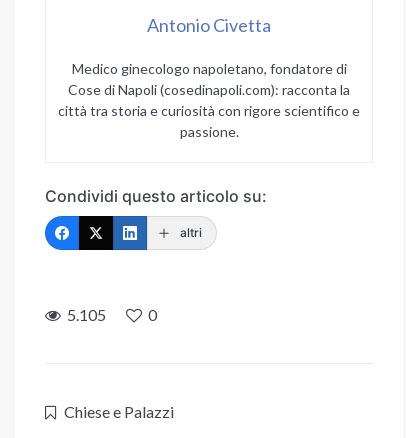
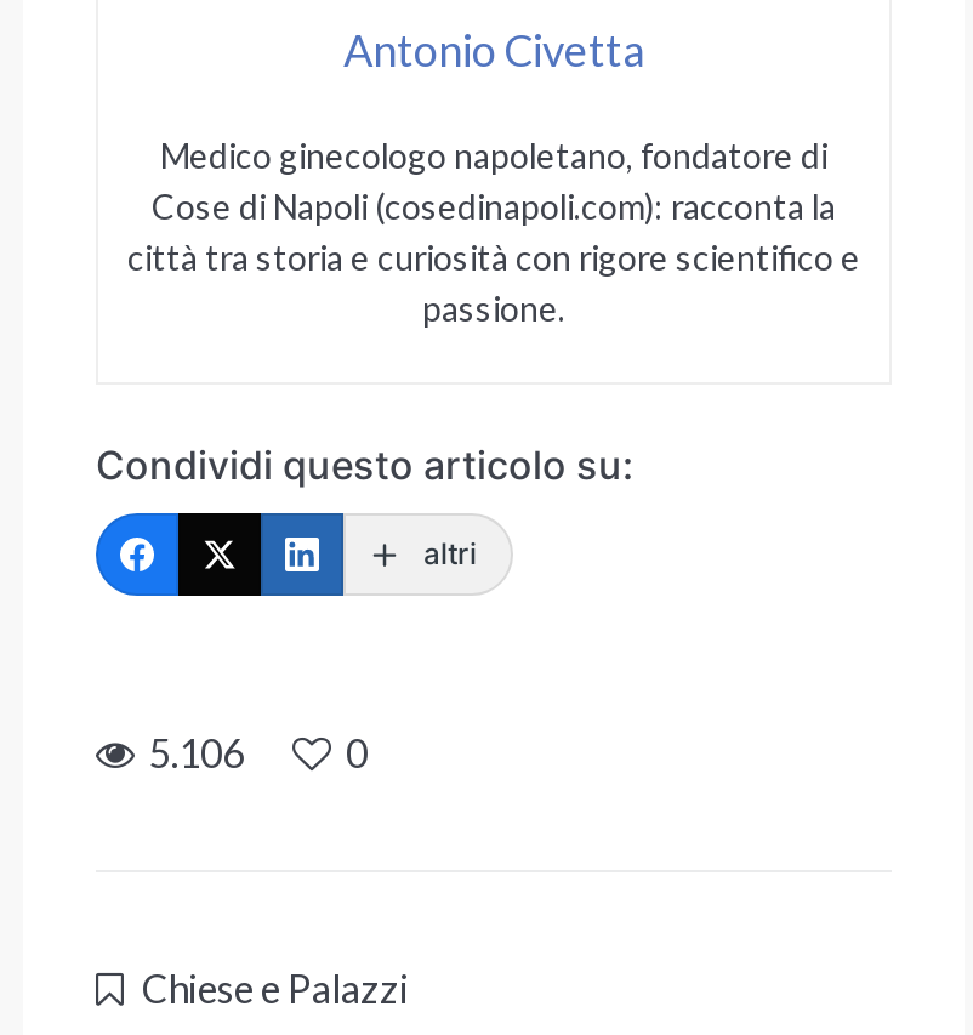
[67,305,106,324] 5.105 -> [149,730,244,776] 5.106

